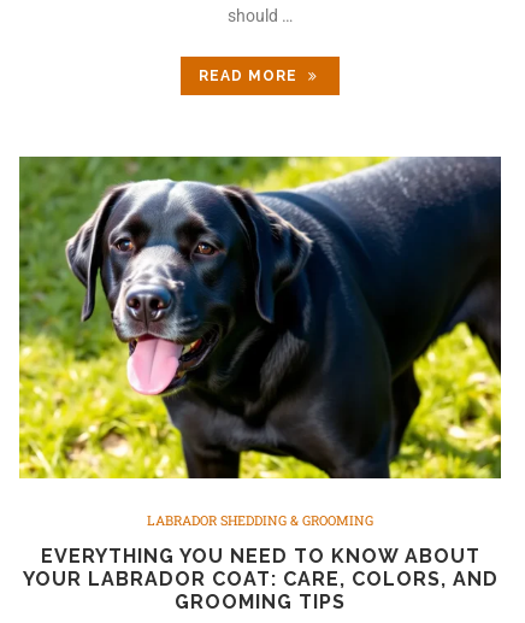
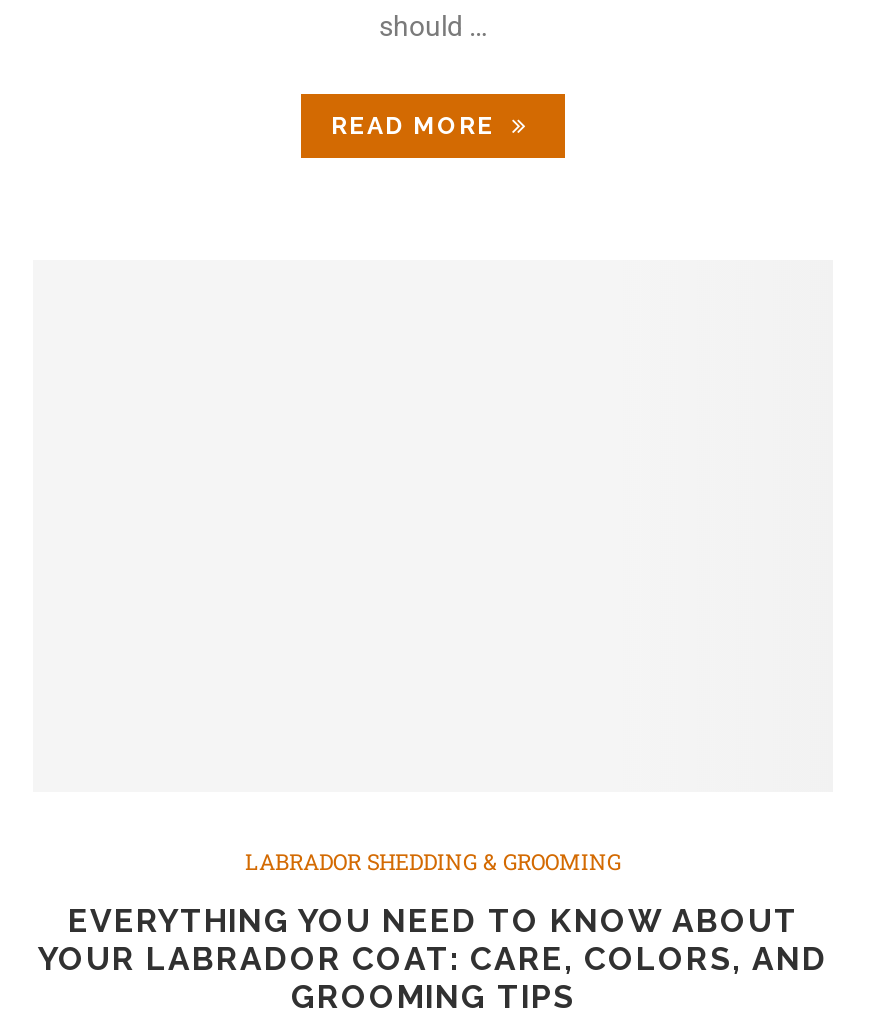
[18,155,502,480] [image] -> none

